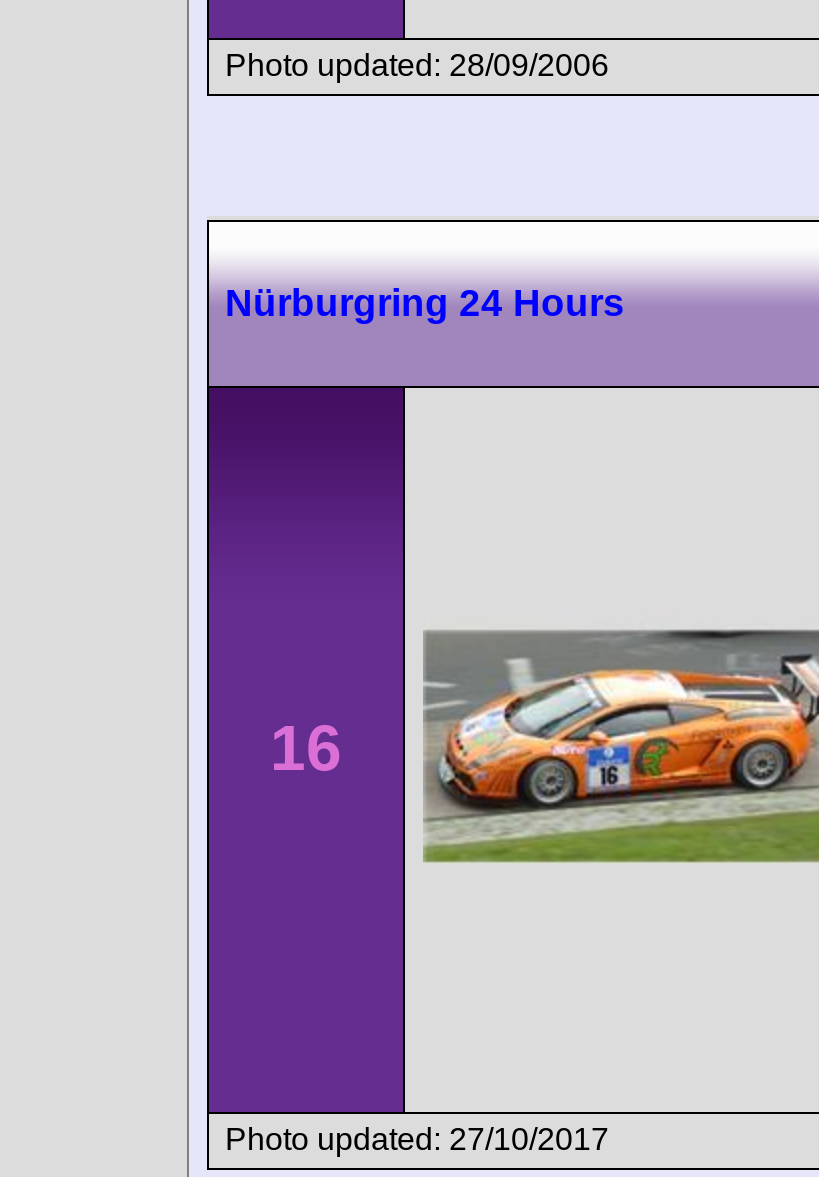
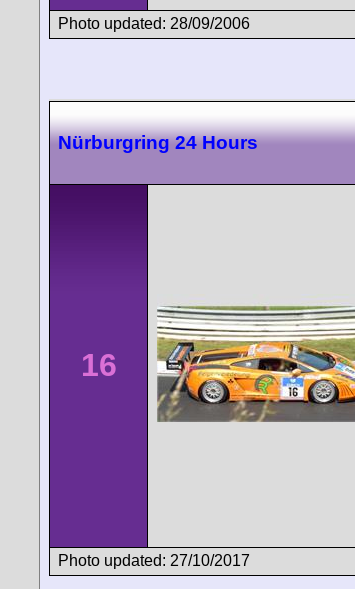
[423,628,813,862] [image] -> [157,305,352,422] [image]

